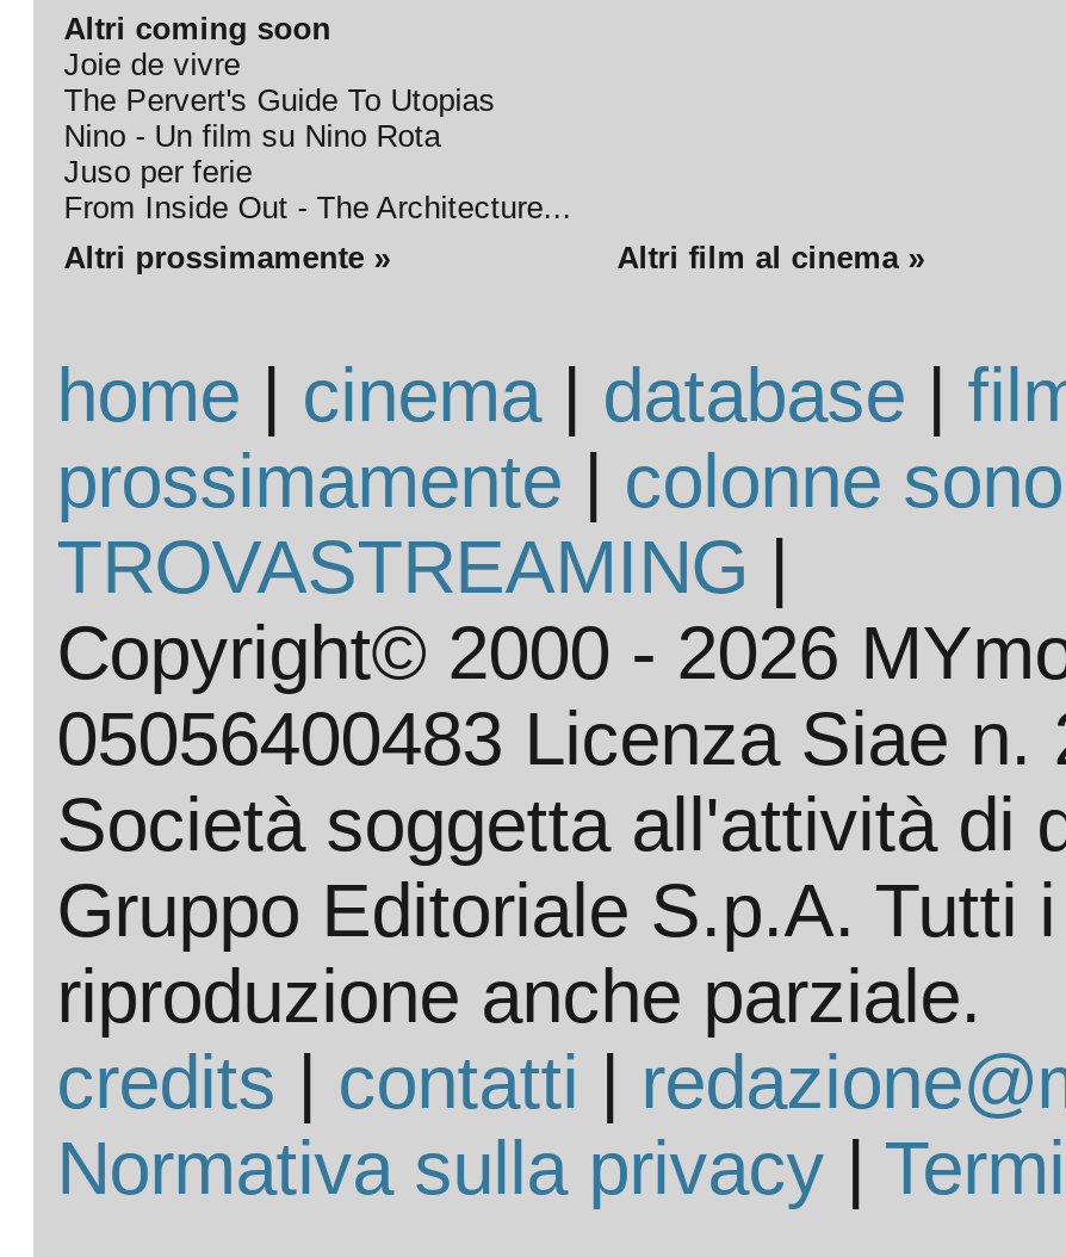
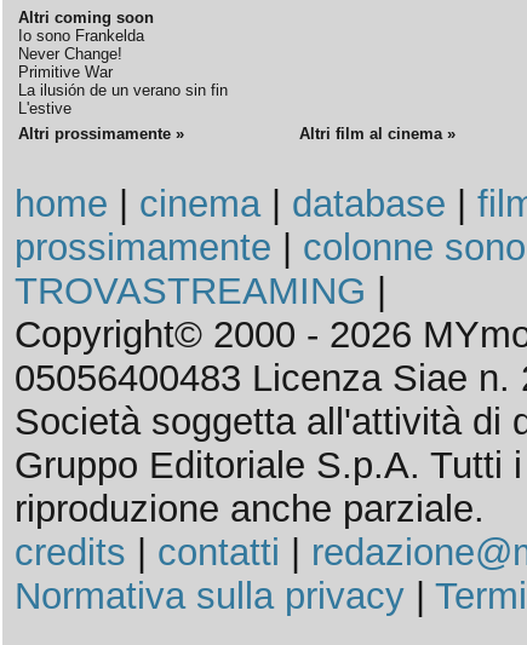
[64,47,572,225] Joie de vivre | The Pervert's Guide To Utopias | Nino - Un film su Nino Rota | Juso per ferie | From Inside Out - The Architecture... -> [18,27,227,117] Io sono Frankelda | Never Change! | Primitive War | La ilusión de un verano sin fin | L'estive

